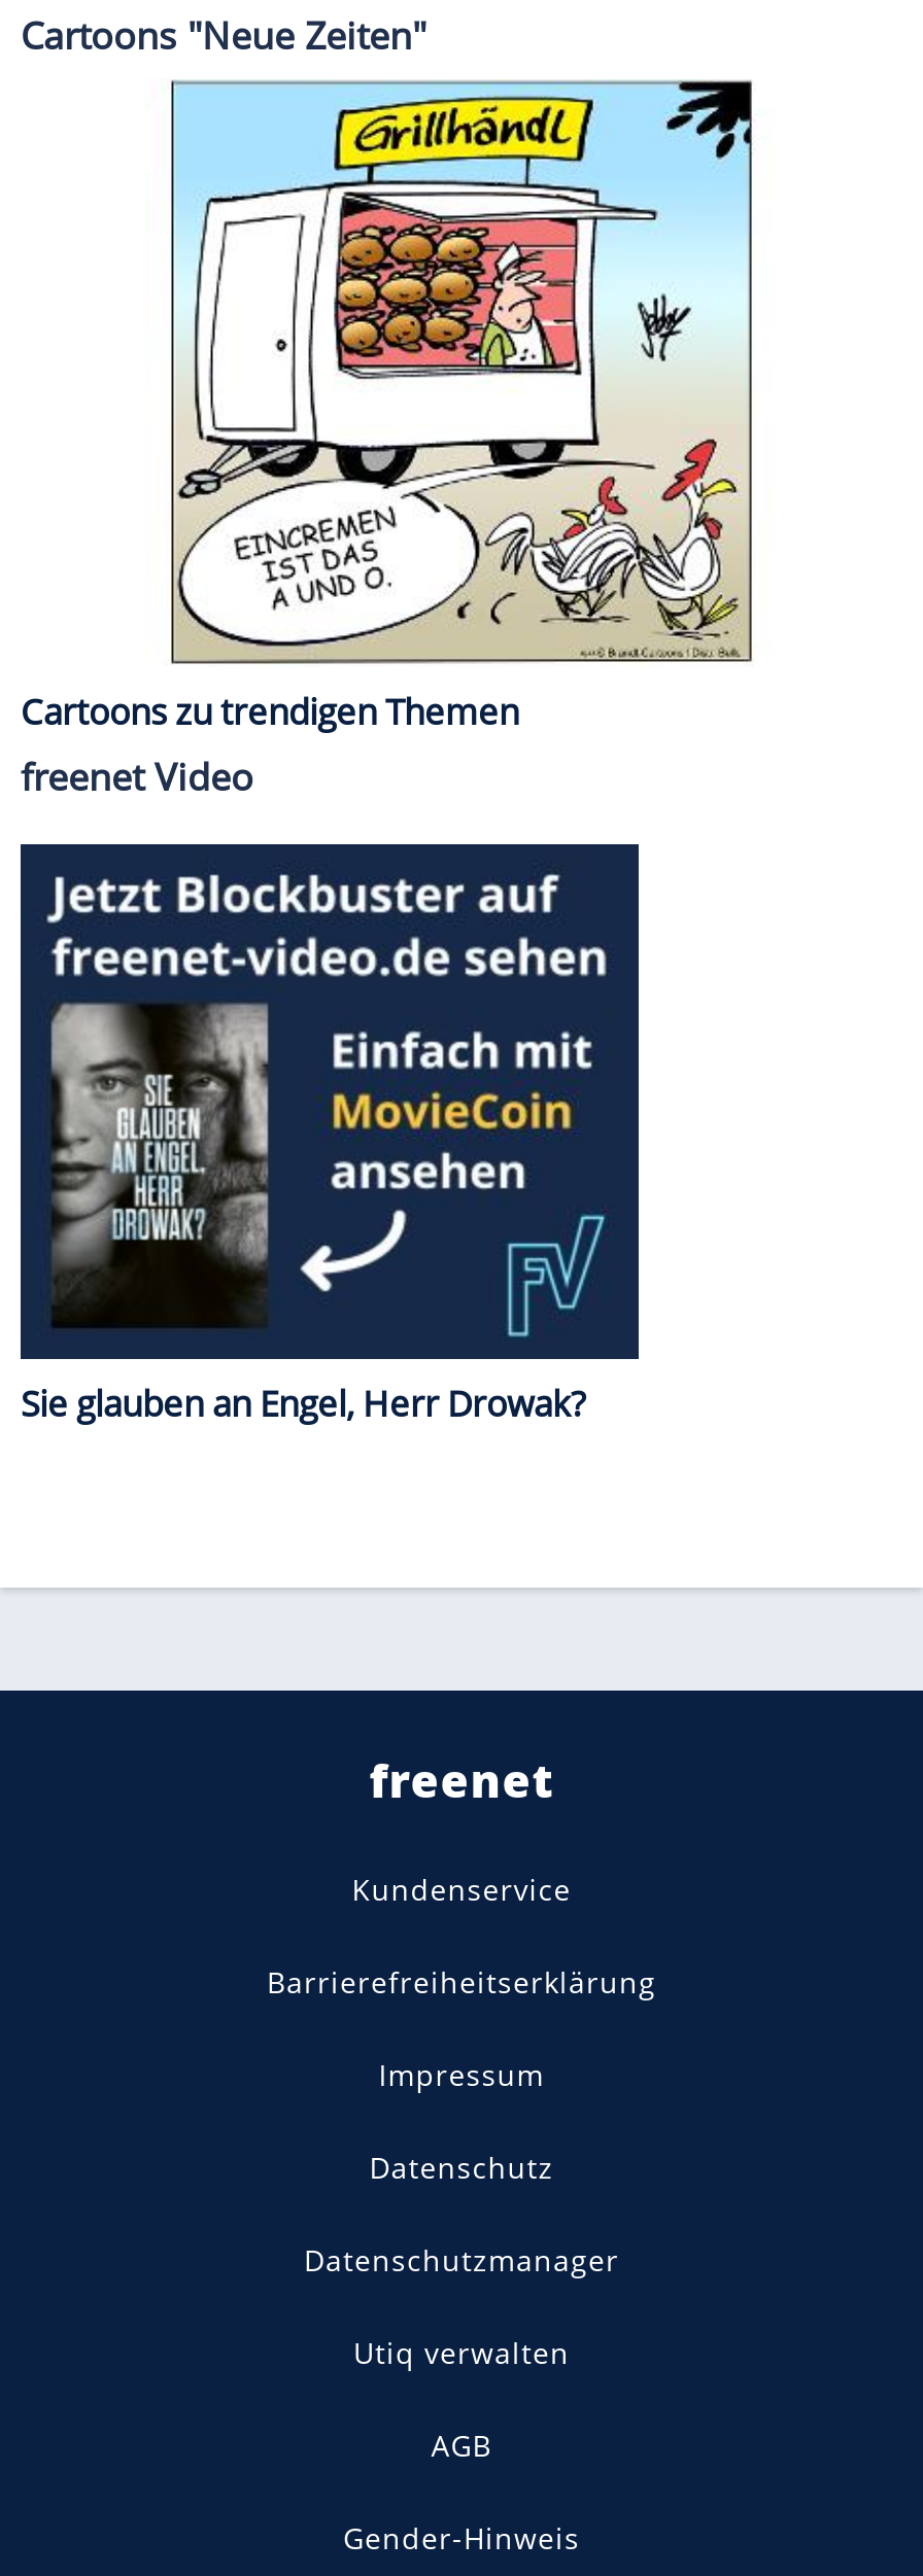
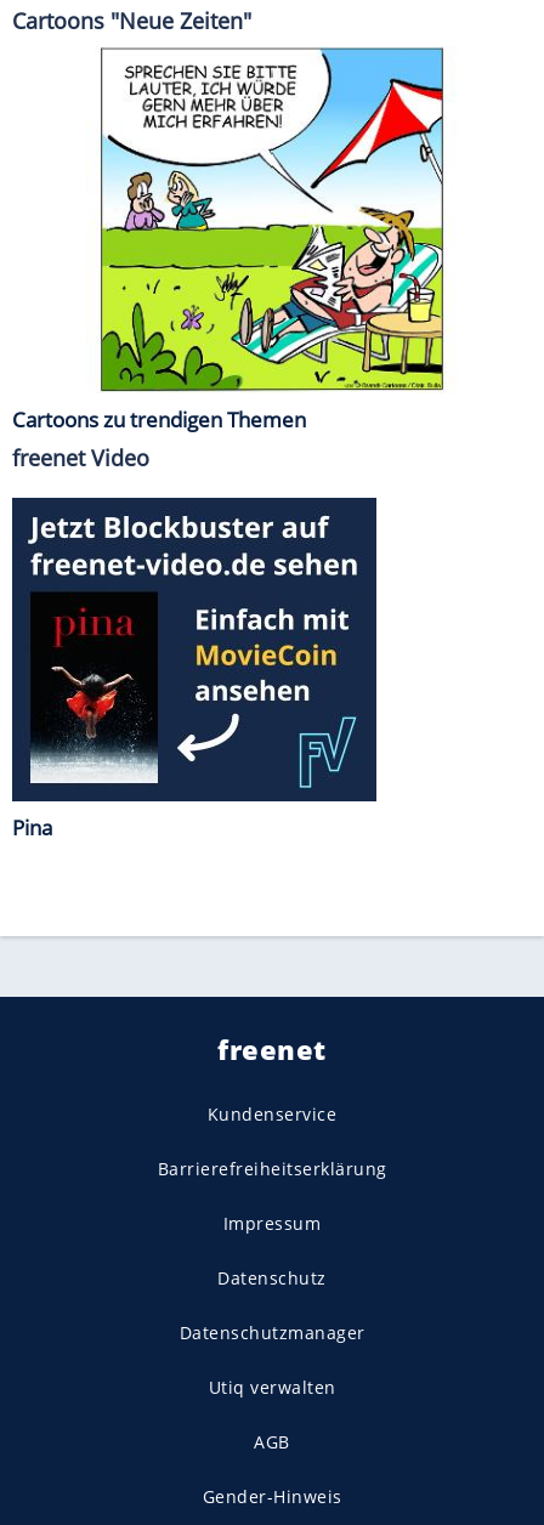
[171,80,752,663] [image] -> [101,47,444,391] [image]
[21,1003,585,1426] [image] | Sie glauben an Engel, Herr Drowak? -> [12,591,159,841] [image] | Pina

